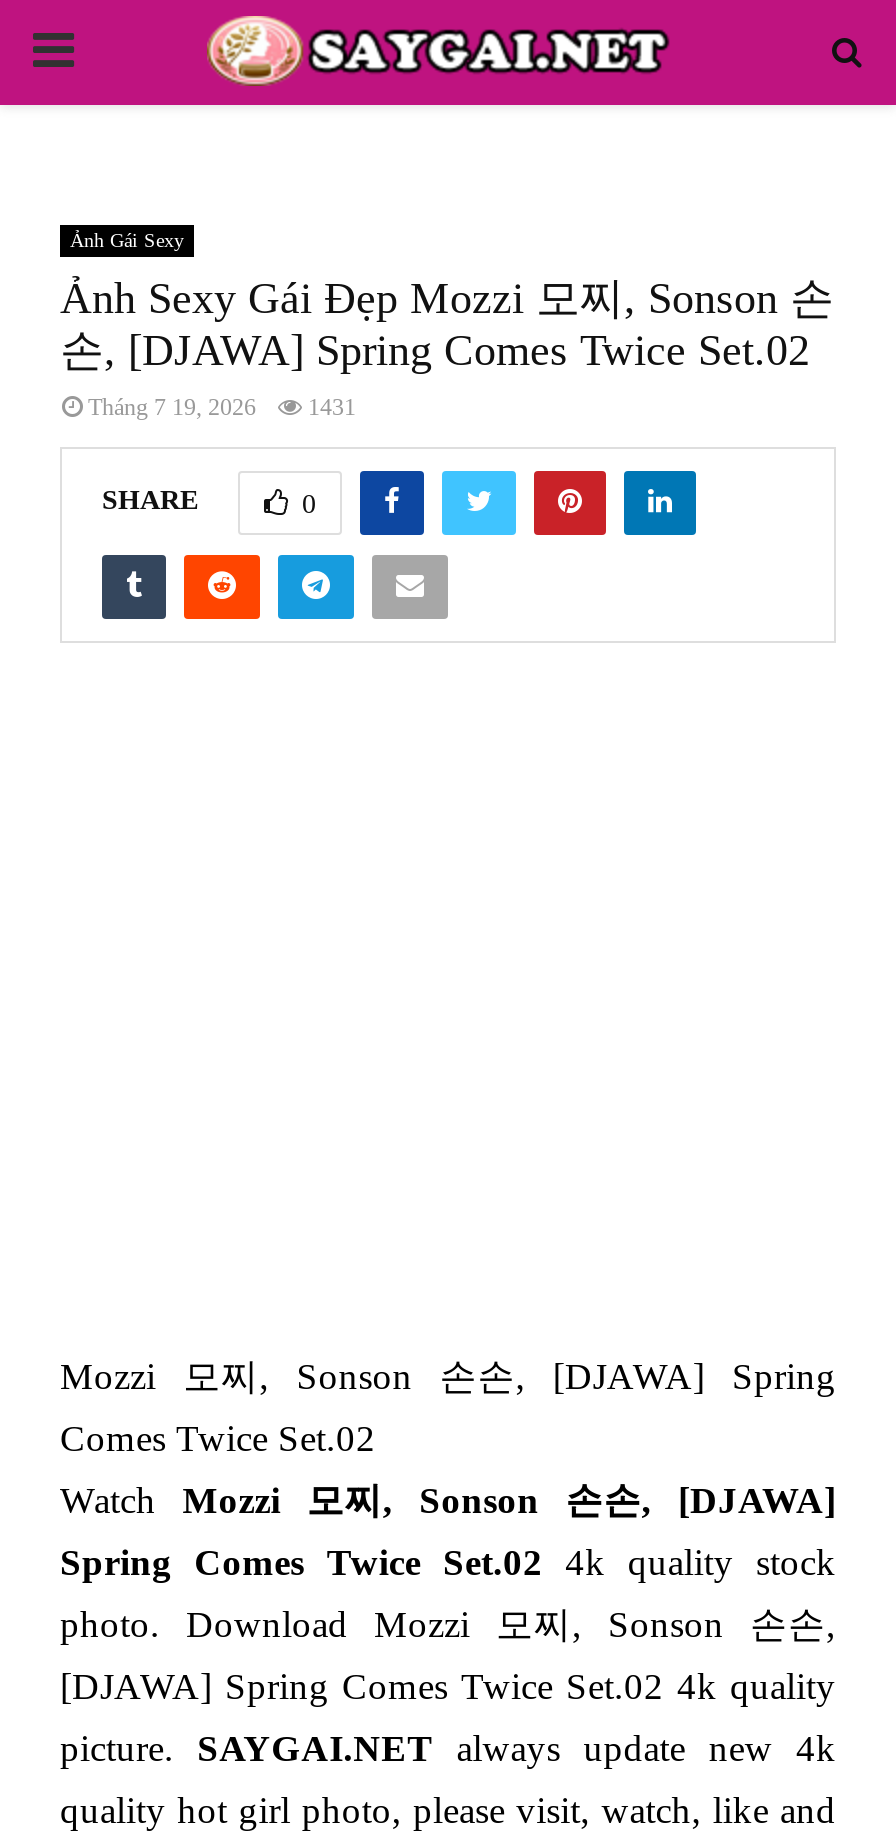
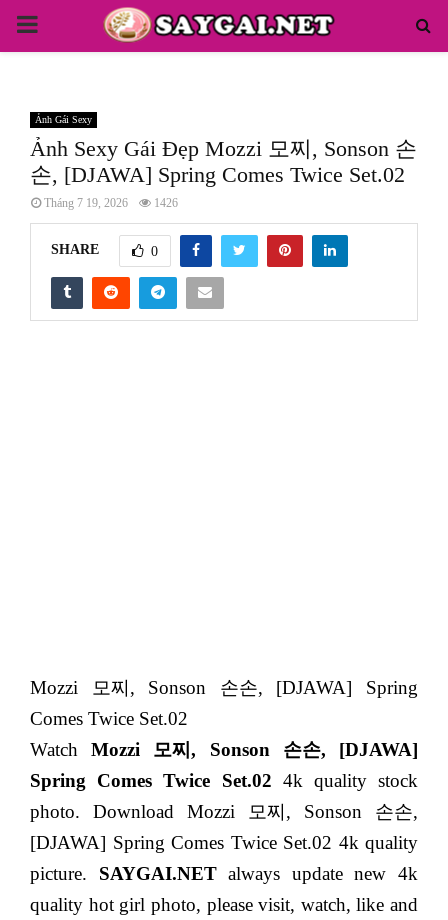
[88,393,356,421] Tháng 7 19, 2026 1431 -> [44,196,178,210] Tháng 7 19, 2026 1426

